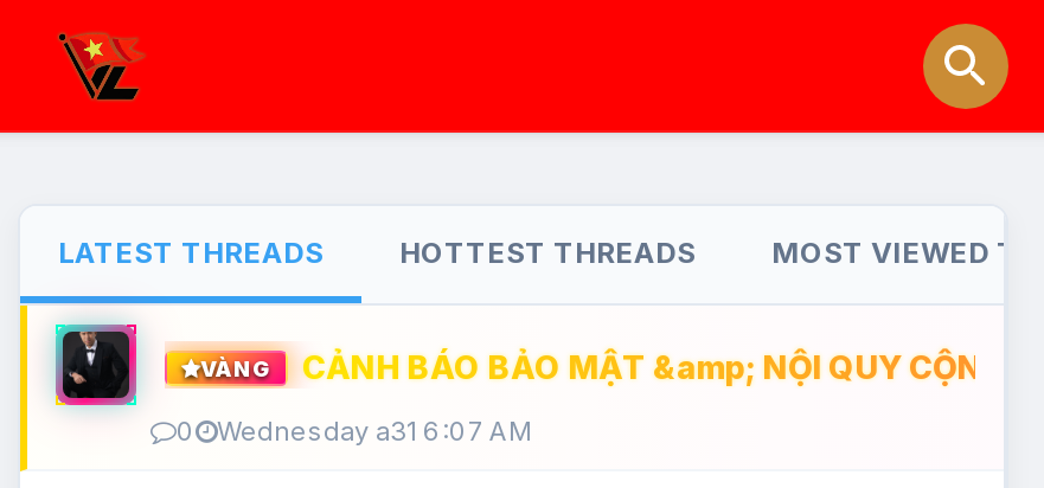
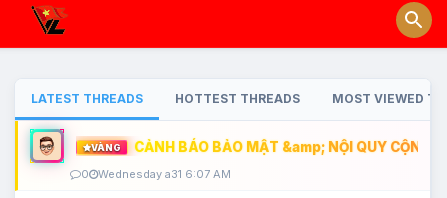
[56,325,136,405] [image] -> [30,129,64,163] [image]

